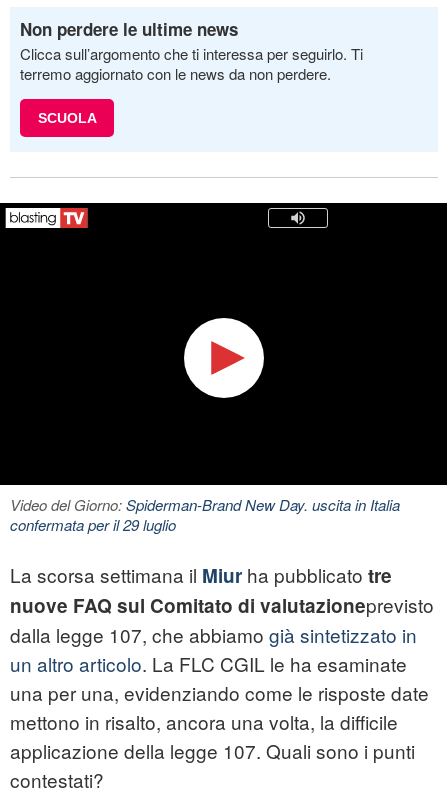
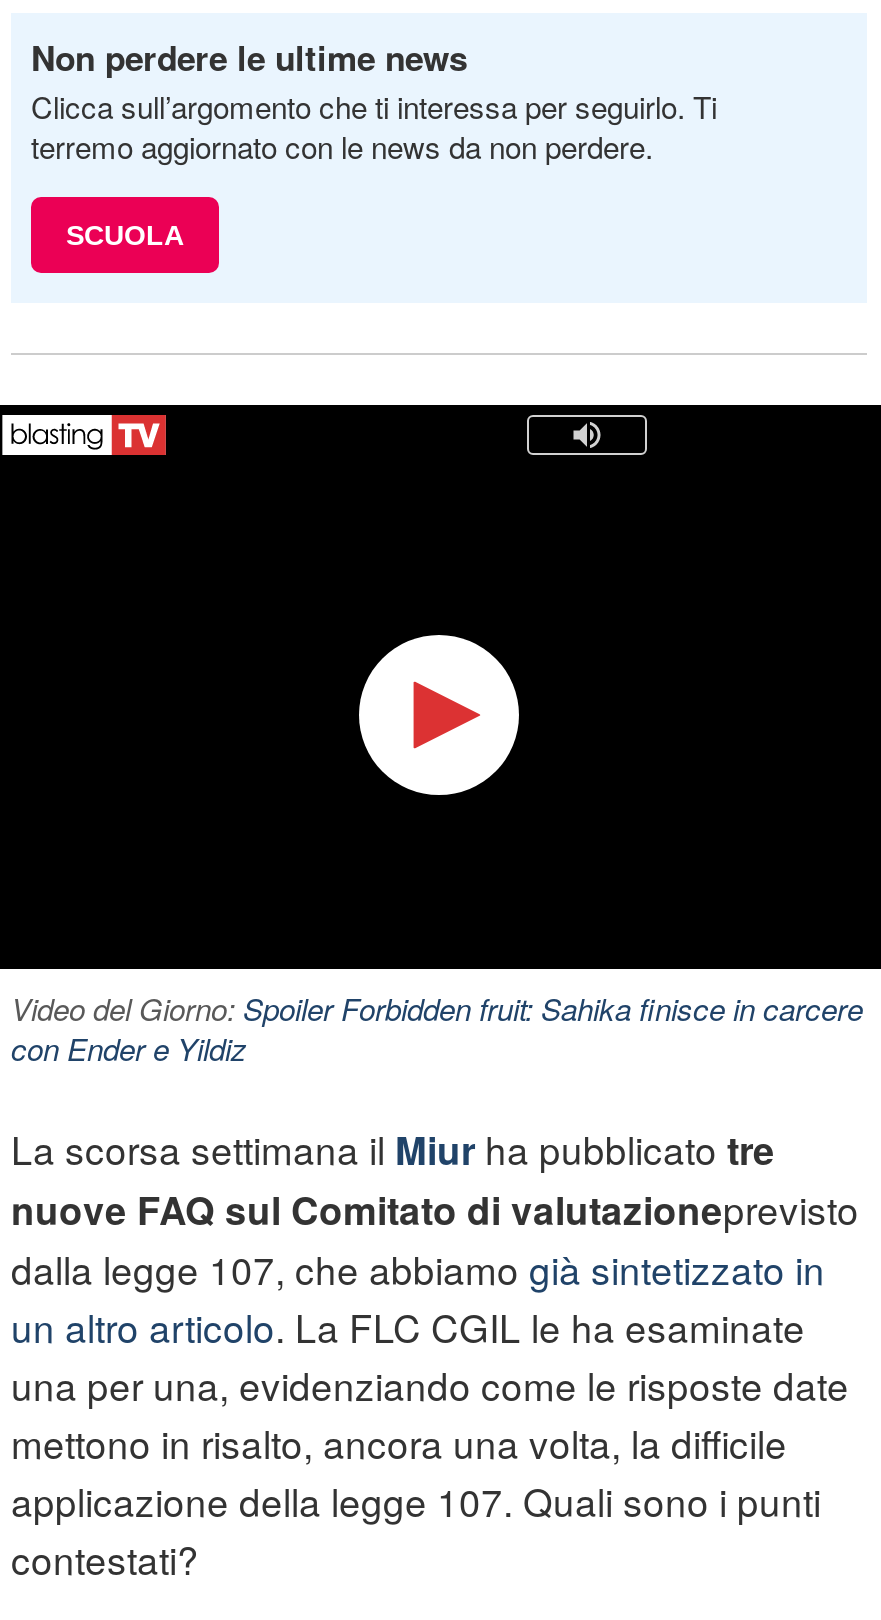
[10,494,400,535] Video del Giorno: Spiderman-Brand New Day. uscita in Italia | confermata per il 29 luglio -> [11,988,863,1070] Video del Giorno: Spoiler Forbidden fruit: Sahika finisce in carcere | con Ender e Yildiz

